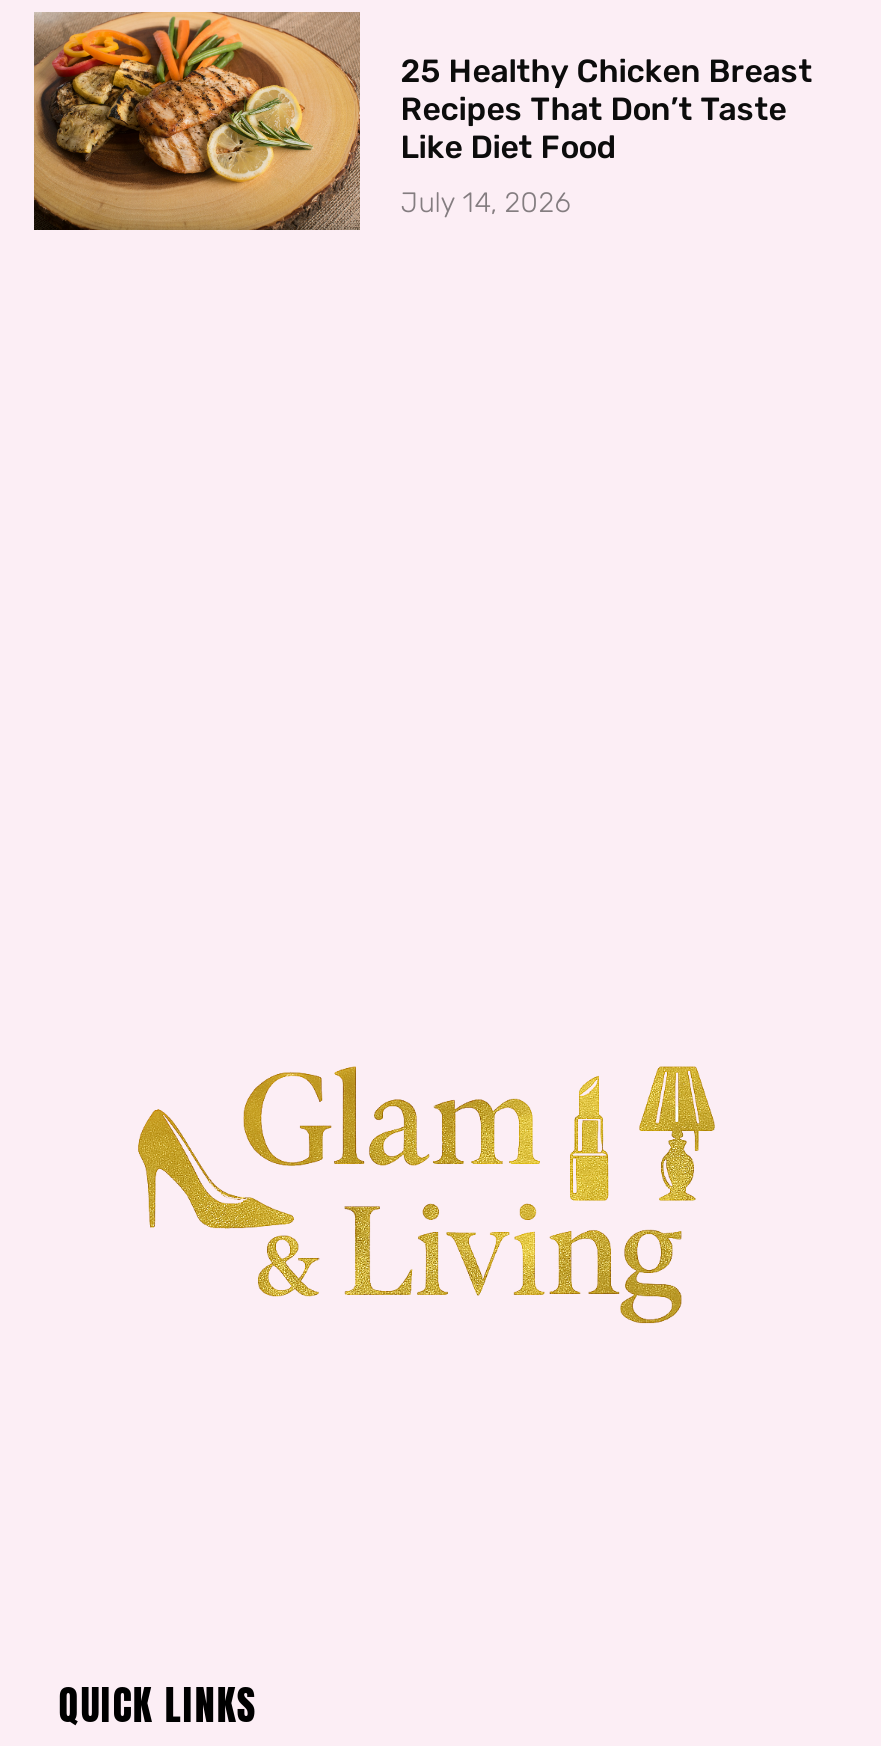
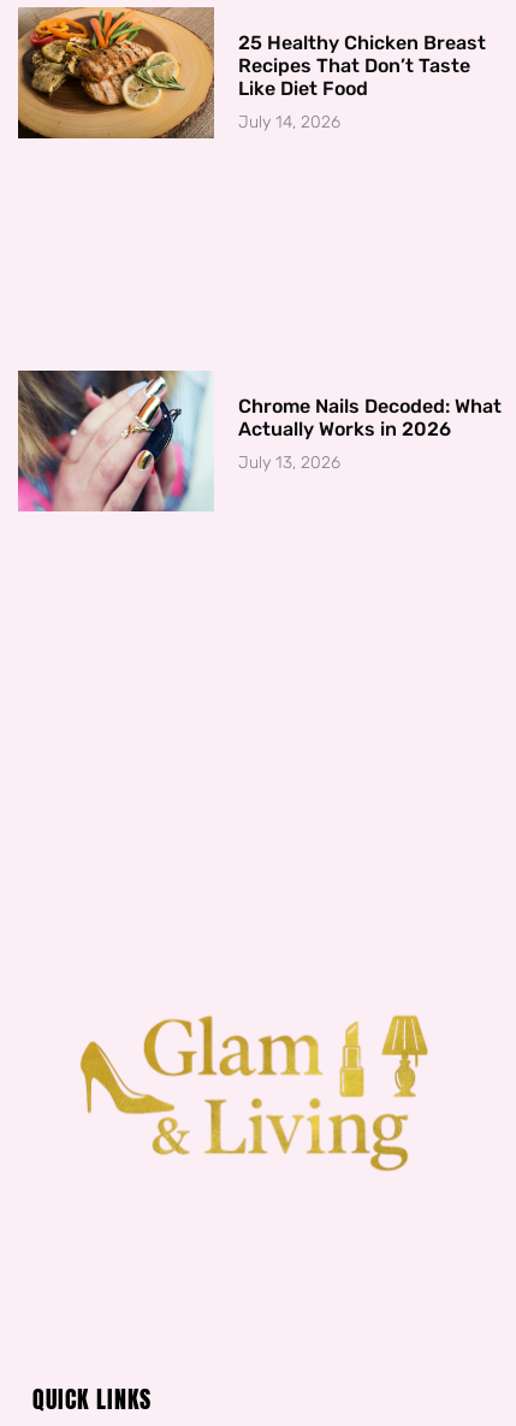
none -> [17,369,502,513] [image] | Chrome Nails Decoded: What | Actually Works in 2026 | July 13, 2026

